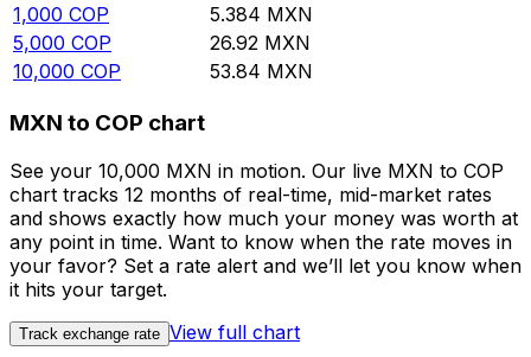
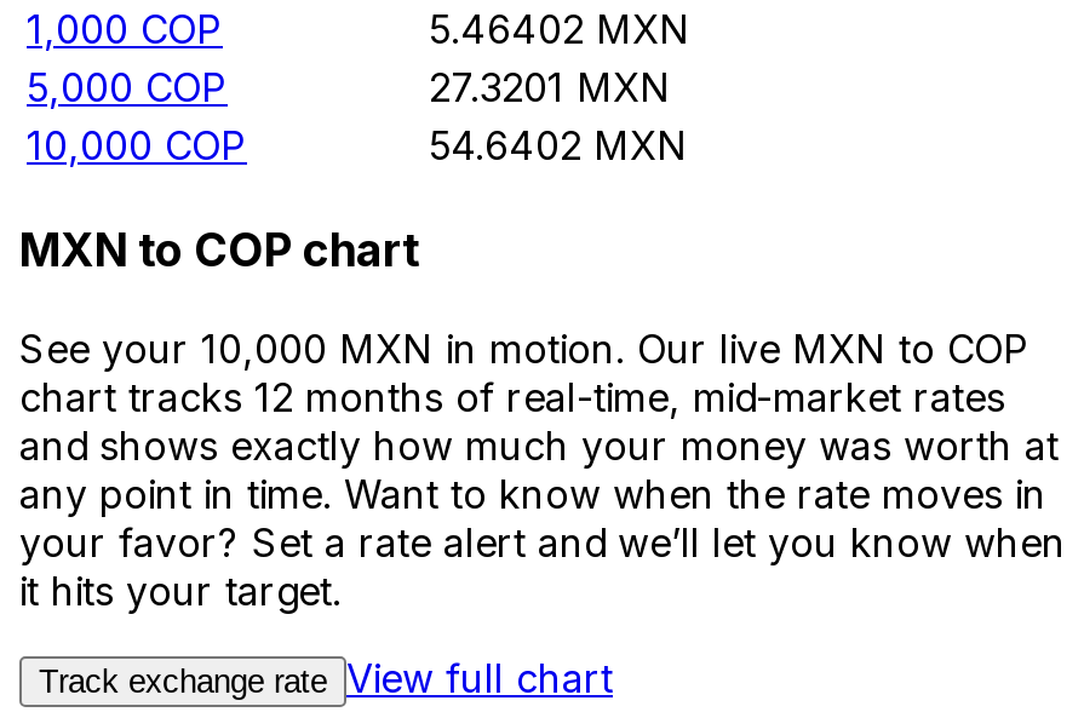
[210,3,313,26] 5.384 MXN -> [429,6,690,54] 5.46402 MXN
[210,31,311,55] 26.92 MXN -> [429,64,671,112] 27.3201 MXN
[210,60,313,83] 53.84 MXN -> [429,122,688,170] 54.6402 MXN

